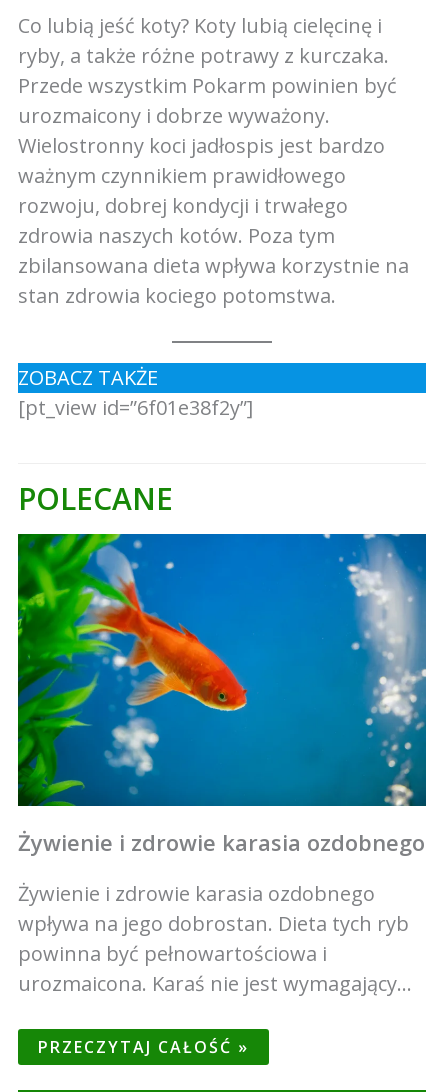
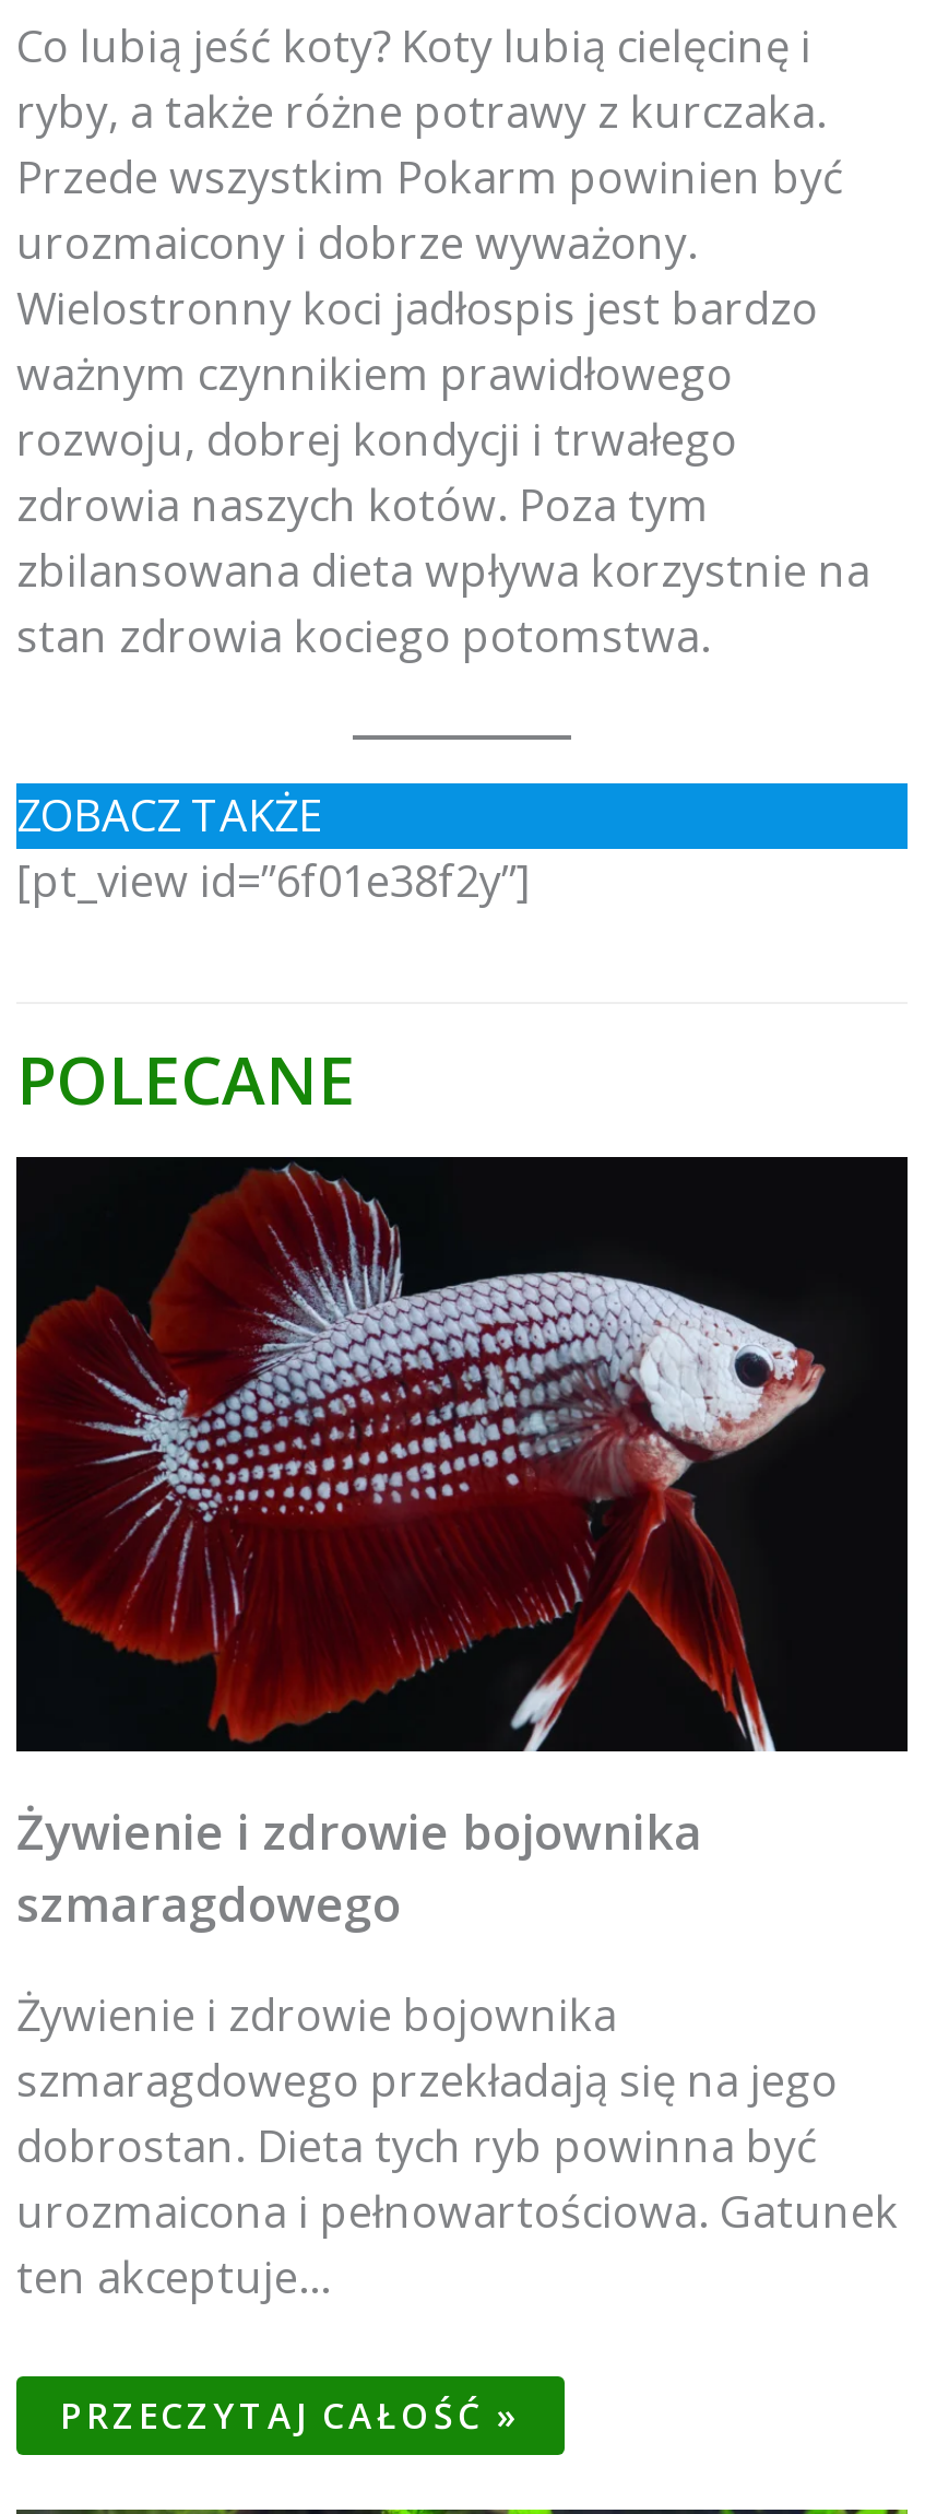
[17,533,427,857] [image] | Żywienie i zdrowie karasia ozdobnego -> [14,1155,910,1935] [image] | Żywienie i zdrowie bojownika | szmaragdowego
[18,880,412,997] Żywienie i zdrowie karasia ozdobnego | wpływa na jego dobrostan. Dieta tych ryb | powinna być pełnowartościowa i | urozmaicona. Karaś nie jest wymagający… -> [16,1985,899,2306] Żywienie i zdrowie bojownika | szmaragdowego przekładają się na jego | dobrostan. Dieta tych ryb powinna być | urozmaicona i pełnowartościowa. Gatunek | ten akceptuje…

